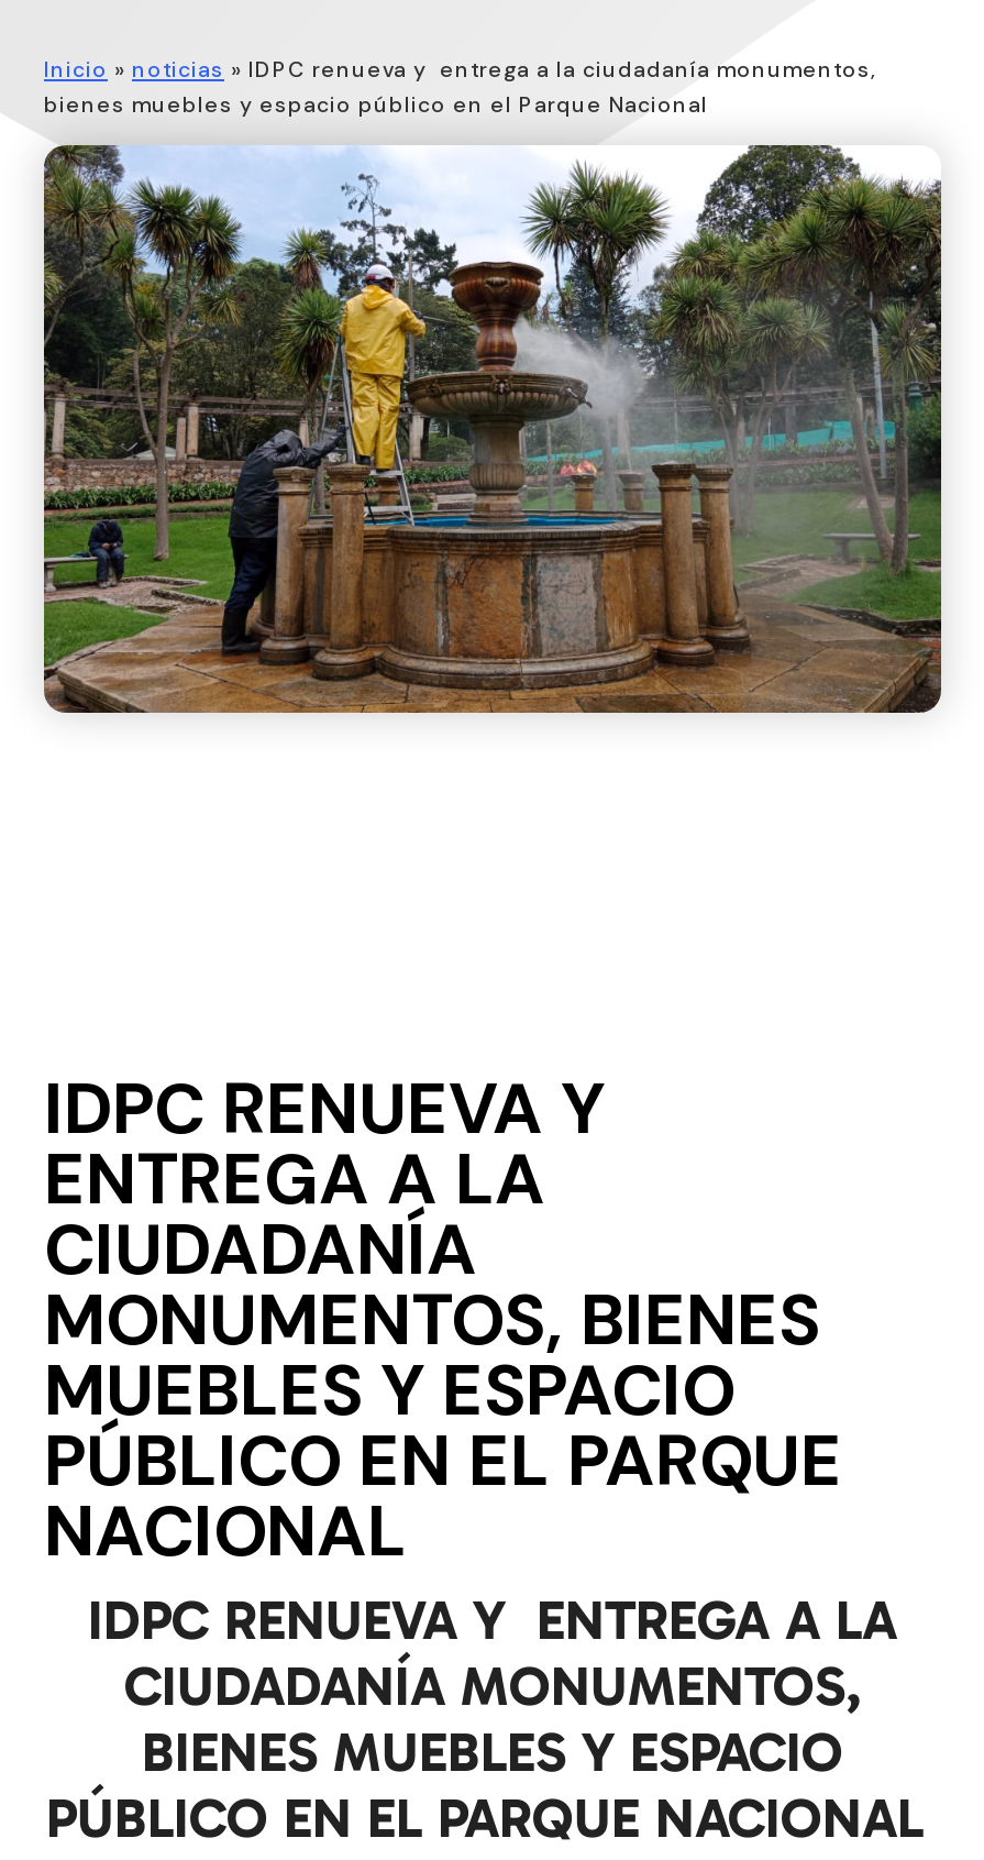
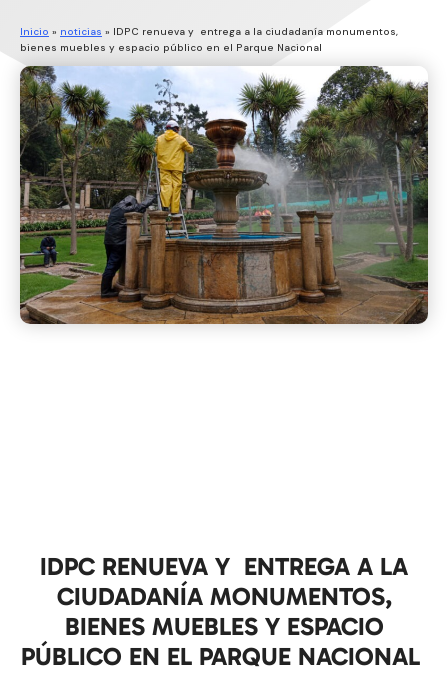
[44,1061,842,1576] IDPC RENUEVA Y | ENTREGA A LA | CIUDADANÍA | MONUMENTOS, BIENES | MUEBLES Y ESPACIO | PÚBLICO EN EL PARQUE | NACIONAL -> none

